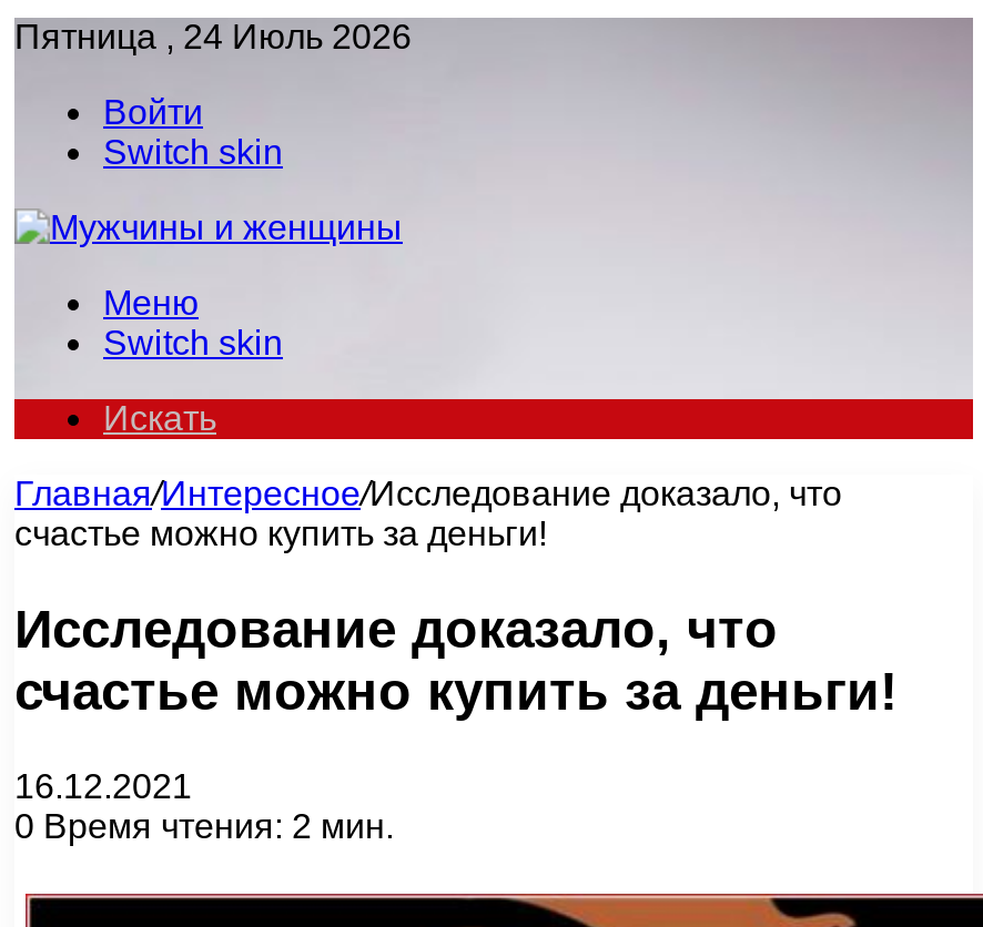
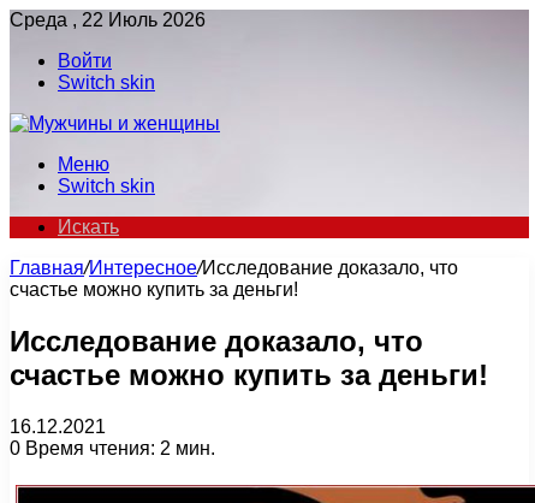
[14,18,412,55] Пятница , 24 Июль 2026 -> [10,10,206,30] Среда , 22 Июль 2026

